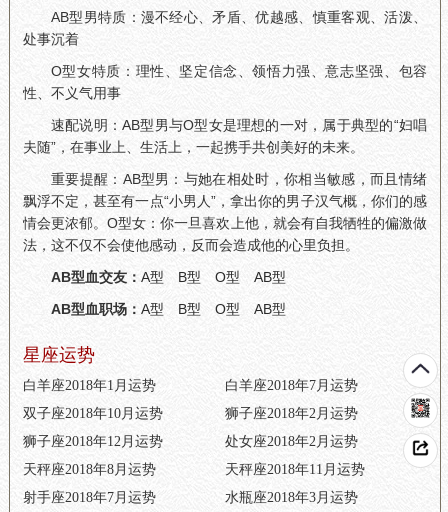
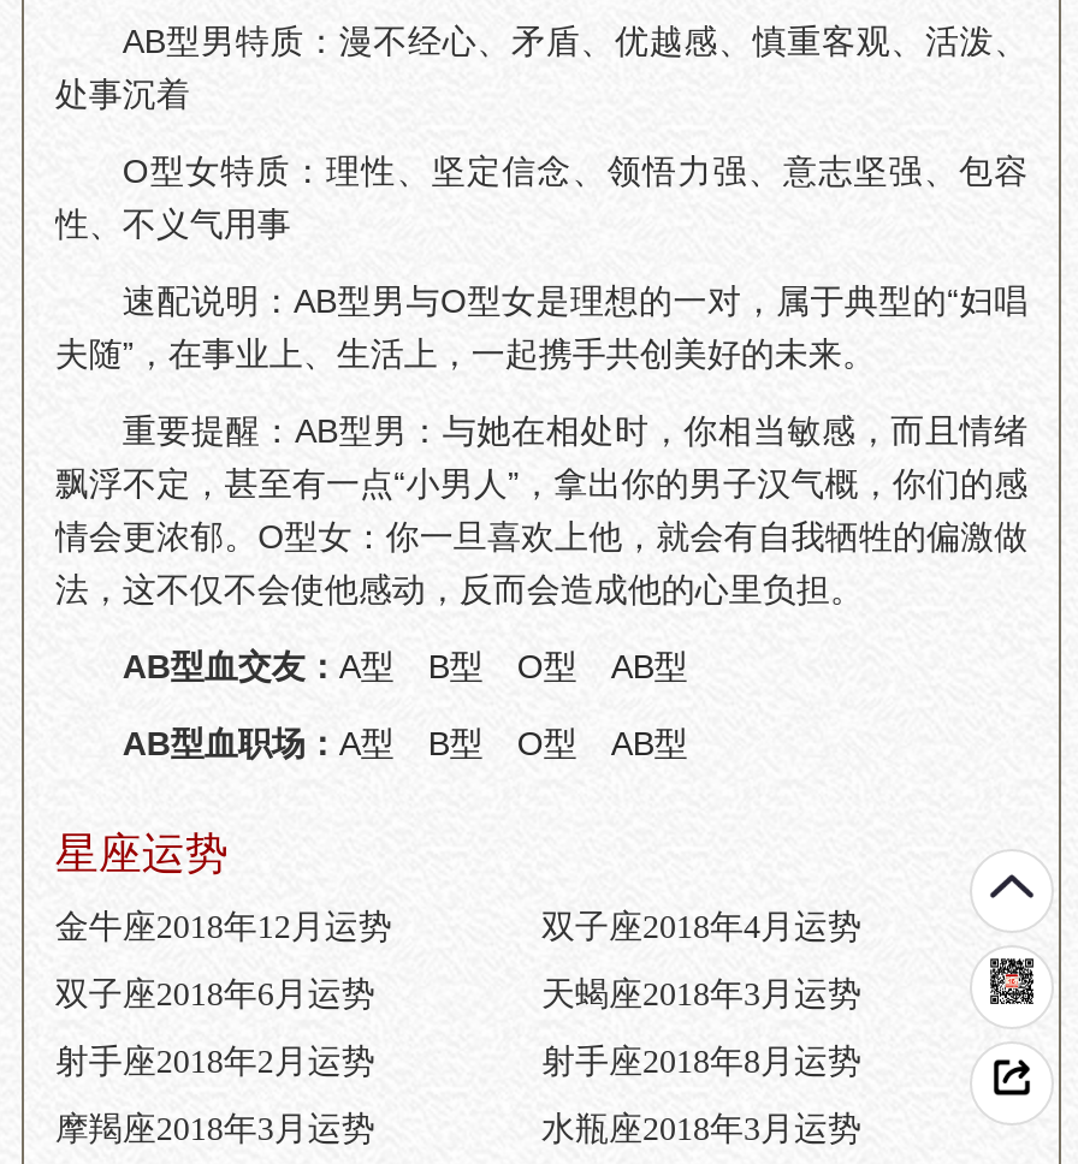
[23,378,365,505] 白羊座2018年1月运势 | 白羊座2018年7月运势 | 双子座2018年10月运势 | 狮子座2018年2月运势 | 狮子座2018年12月运势 | 处女座2018年2月运势 | 天秤座2018年8月运势 | 天秤座2018年11月运势 | 射手座2018年7月运势 -> [55,910,861,1148] 金牛座2018年12月运势 | 双子座2018年4月运势 | 双子座2018年6月运势 | 天蝎座2018年3月运势 | 射手座2018年2月运势 | 射手座2018年8月运势 | 摩羯座2018年3月运势

